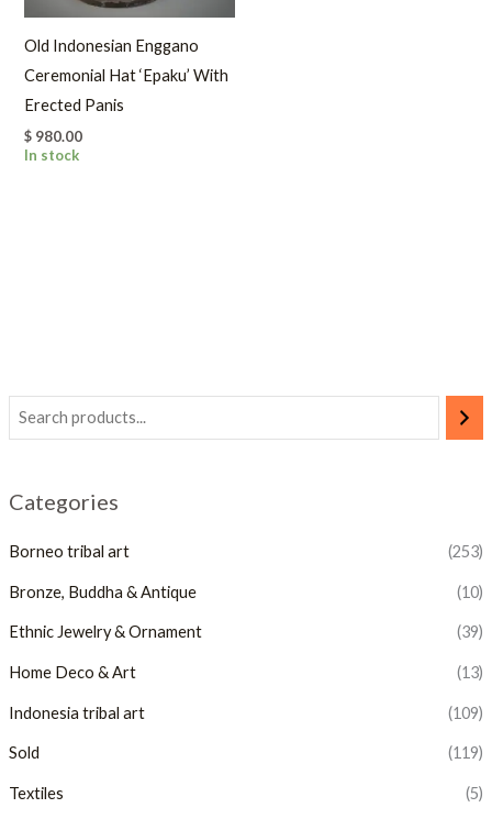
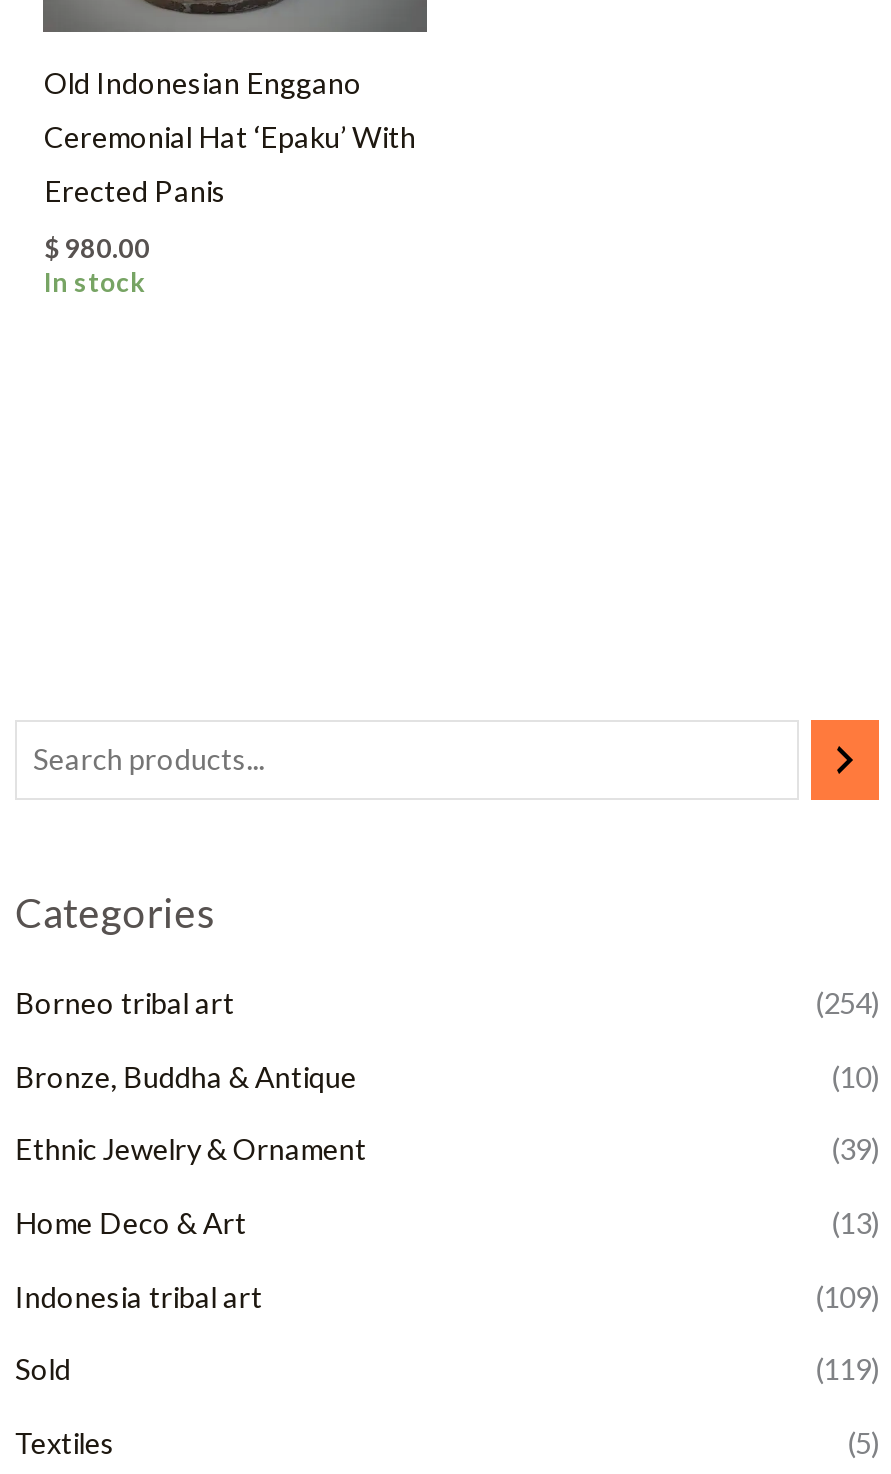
[448,542,483,561] (253) -> [815,986,879,1020] (254)

